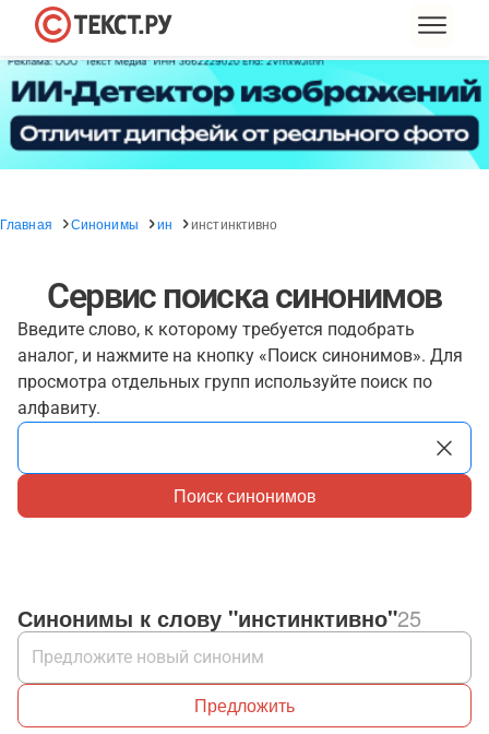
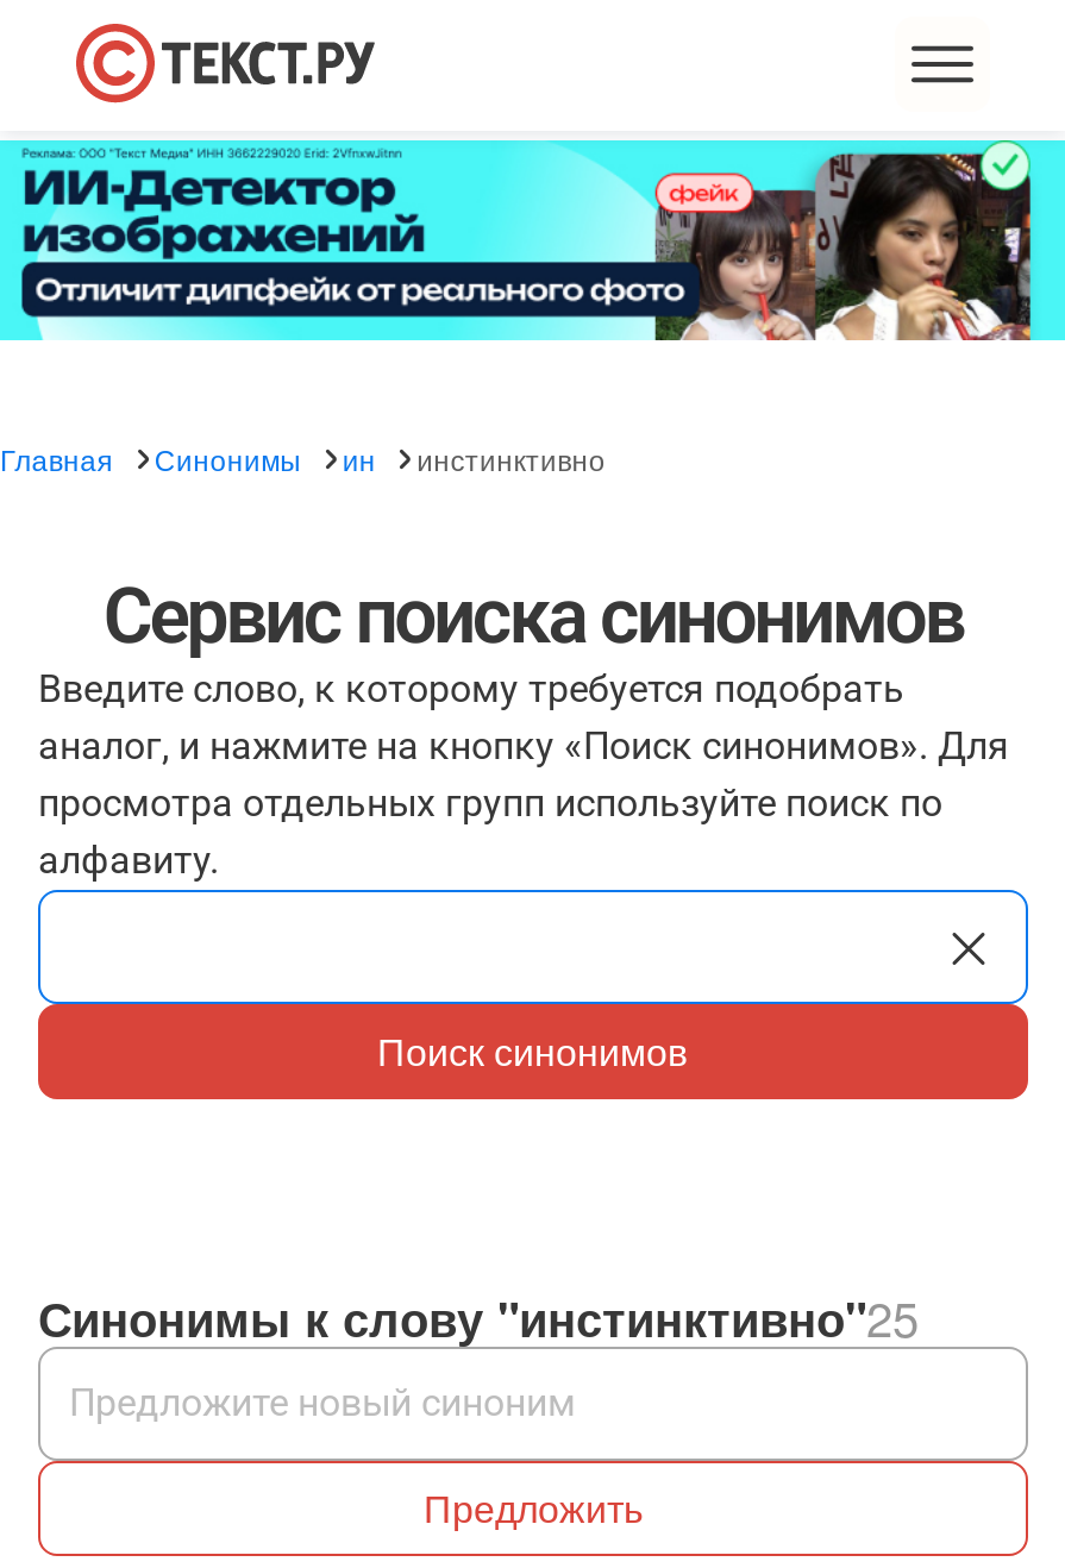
[3,59,482,170] [image] -> [7,138,1045,343] [image]

